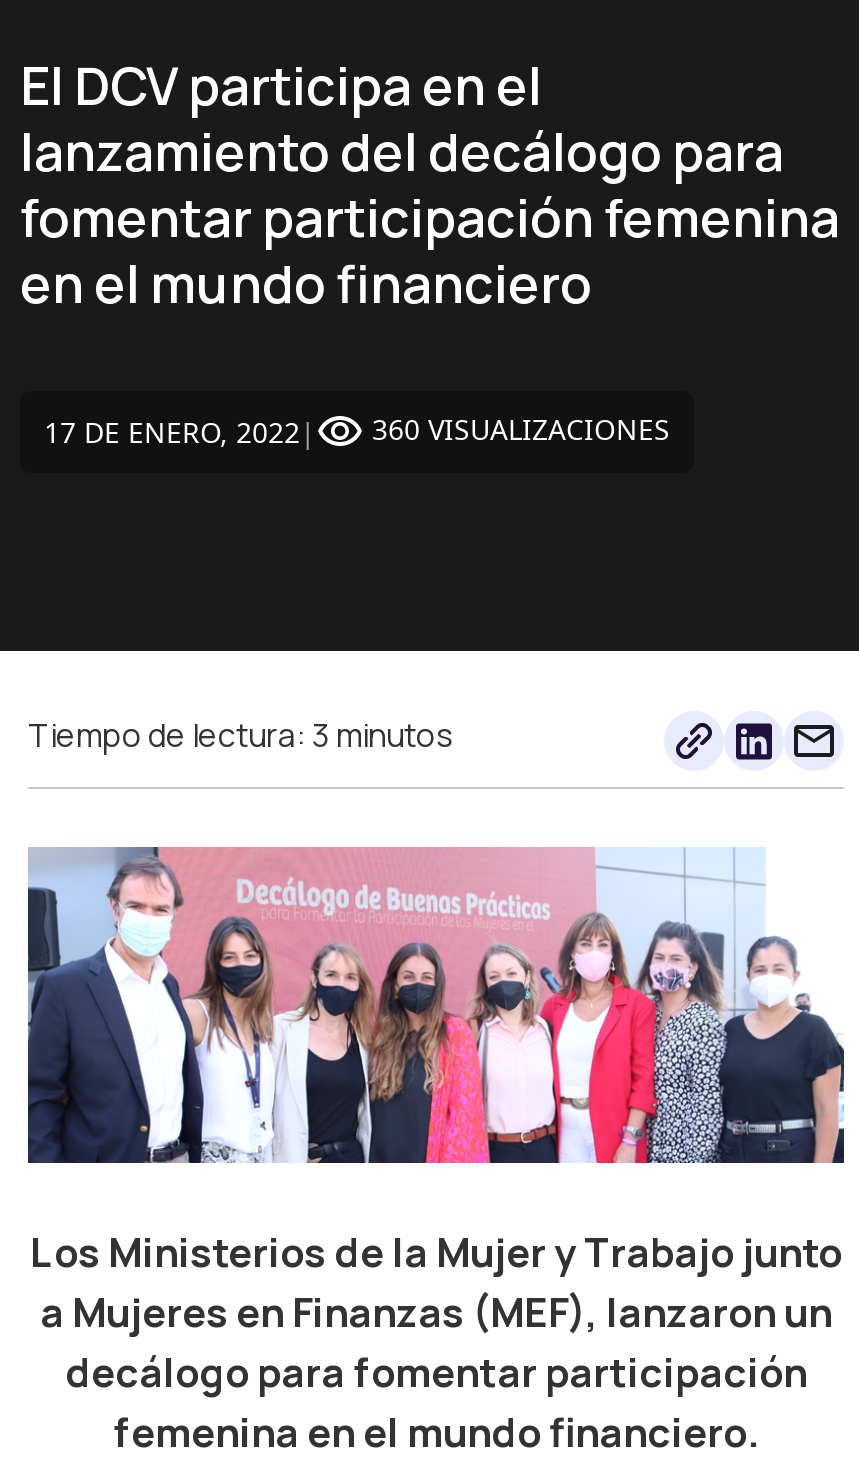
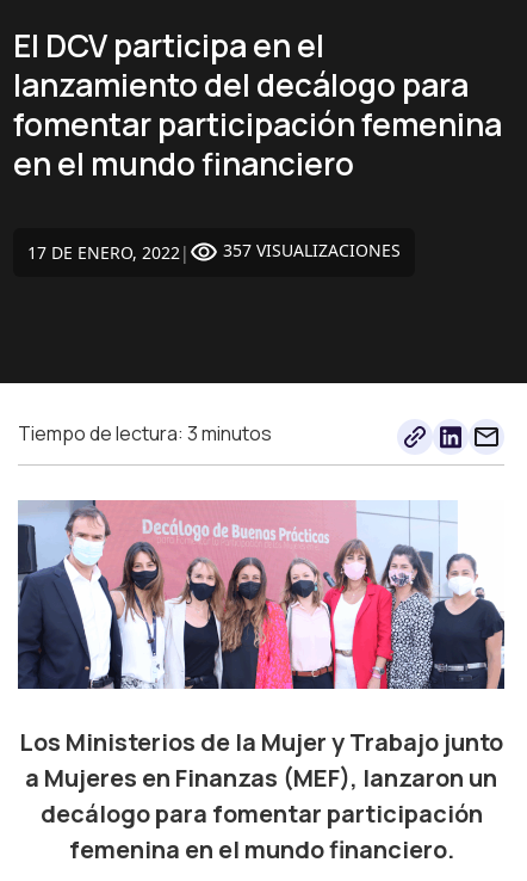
[364,409,670,447] 360 VISUALIZACIONES -> [218,239,401,262] 357 VISUALIZACIONES

